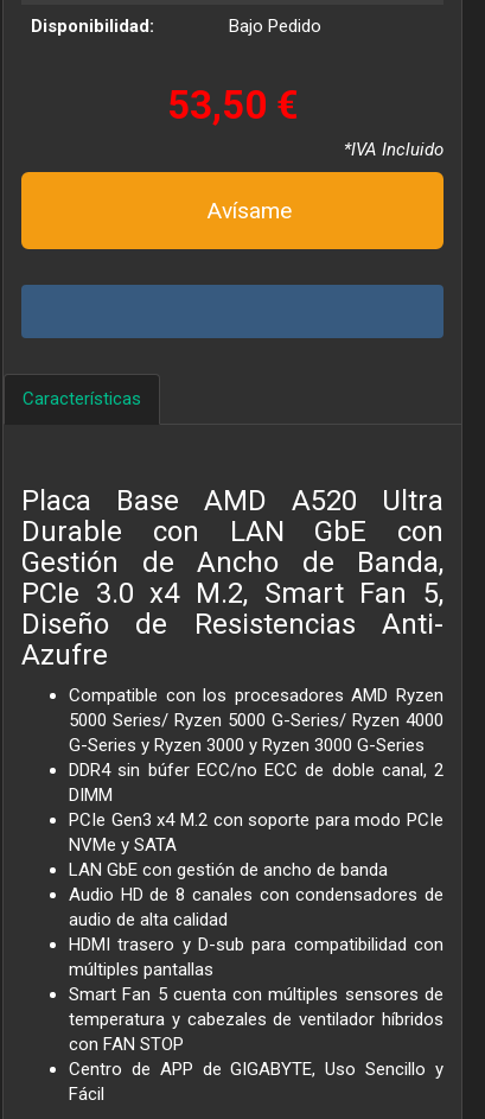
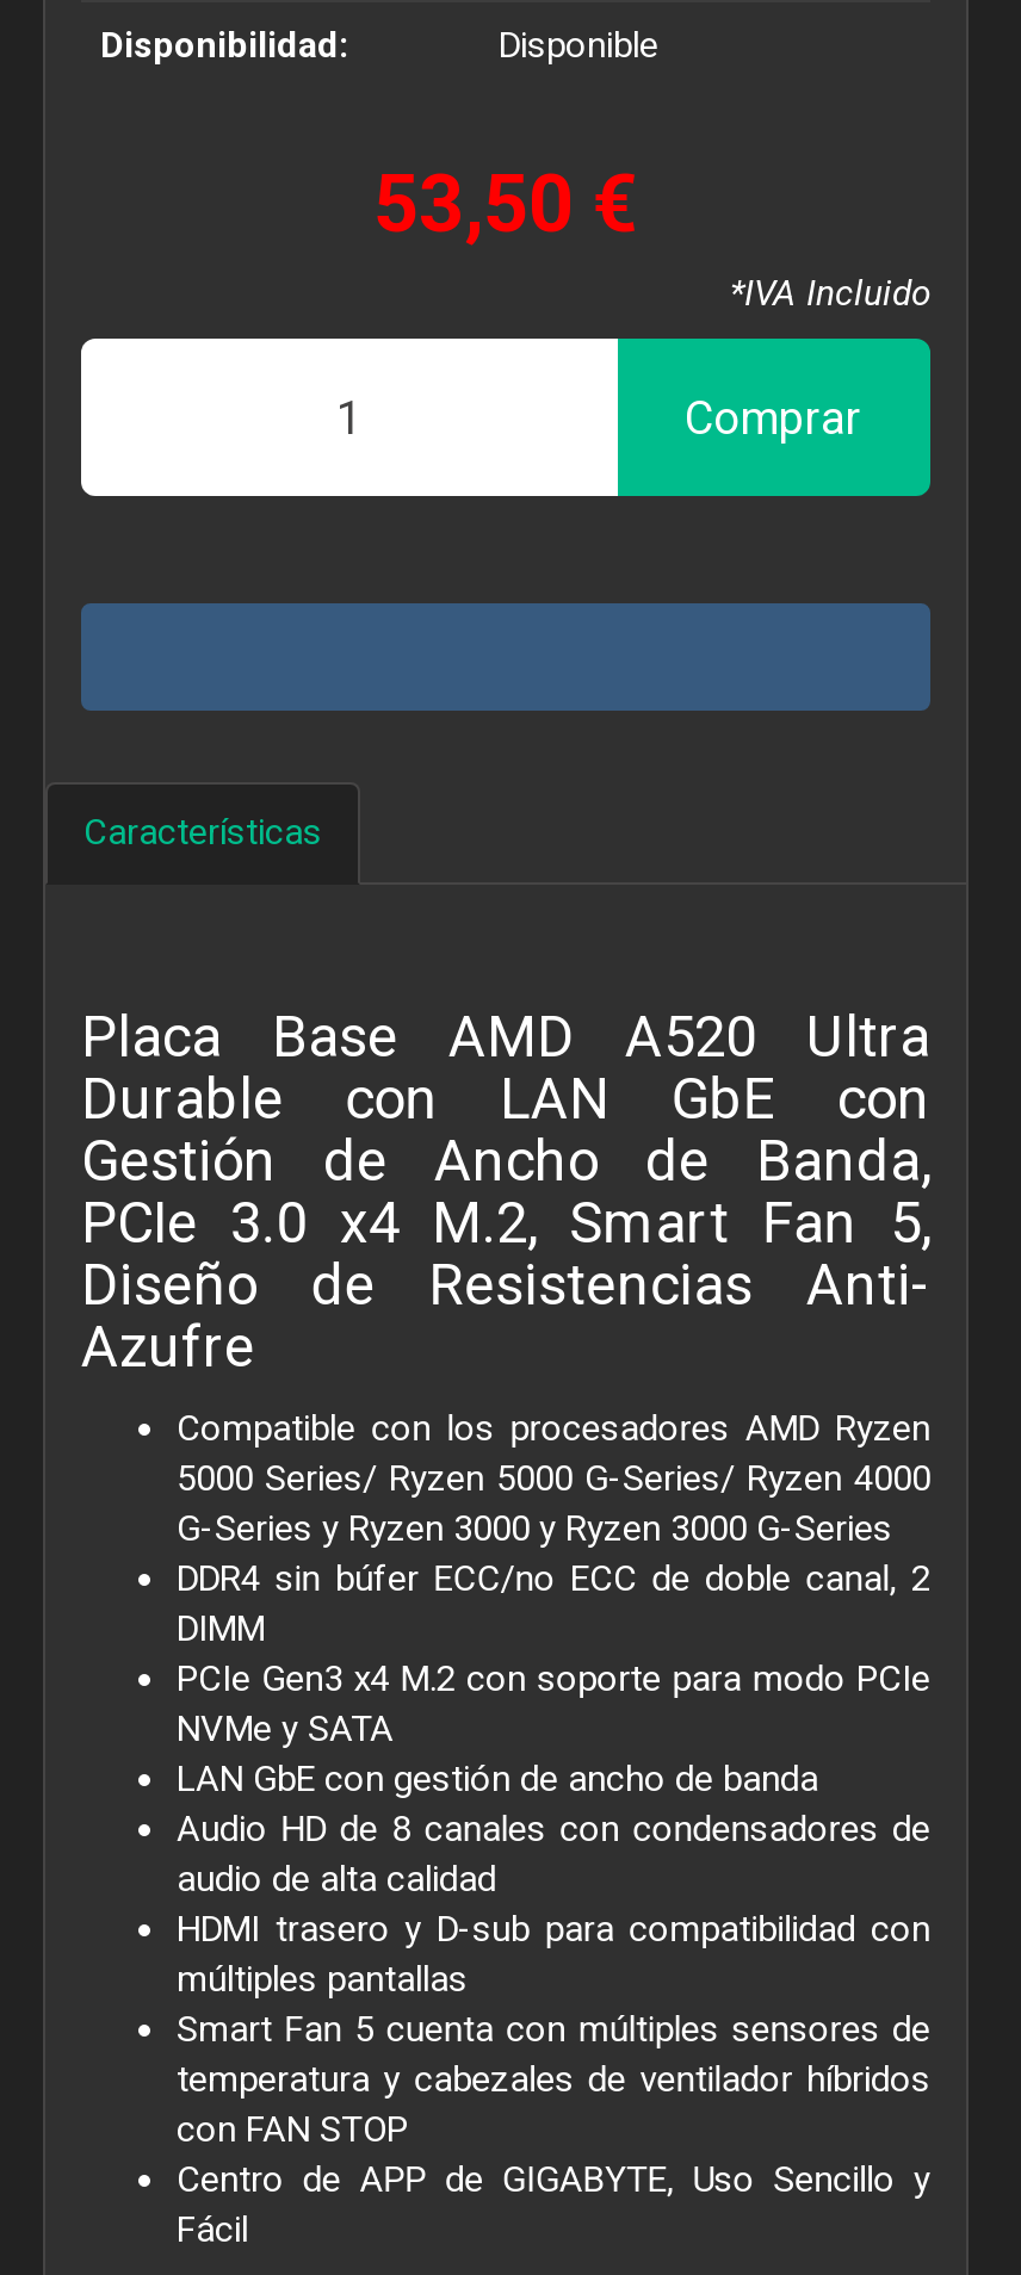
[229,16,321,37] Bajo Pedido -> [499,24,658,67] Disponible
[201,197,292,225] Avísame -> [685,390,861,445] Comprar

